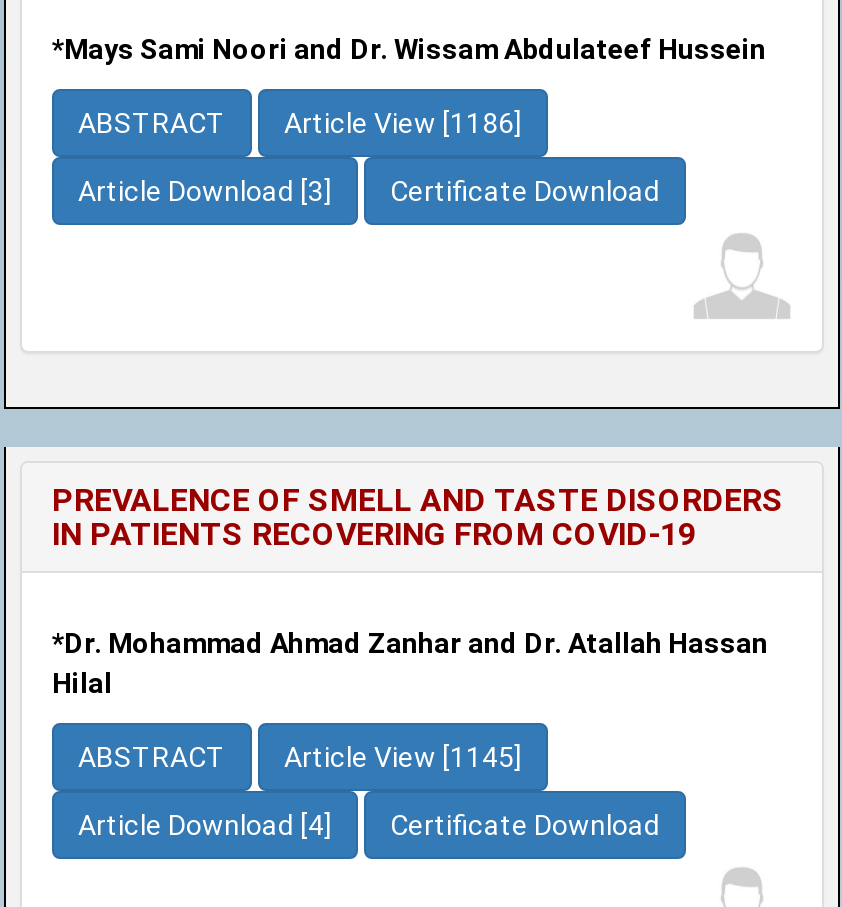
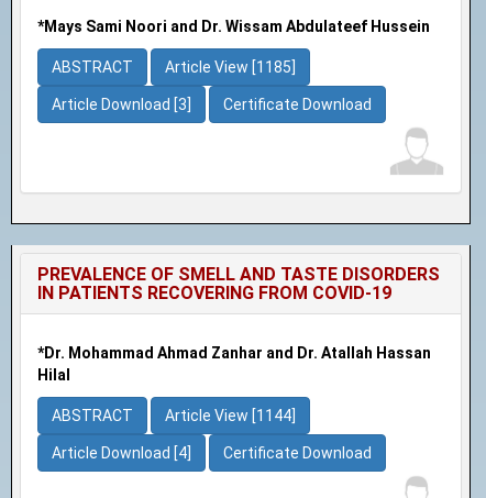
[78,106,522,138] ABSTRACT Article View [1186] -> [52,58,296,75] ABSTRACT Article View [1185]
[78,741,522,773] ABSTRACT Article View [1145] -> [52,407,296,425] ABSTRACT Article View [1144]

